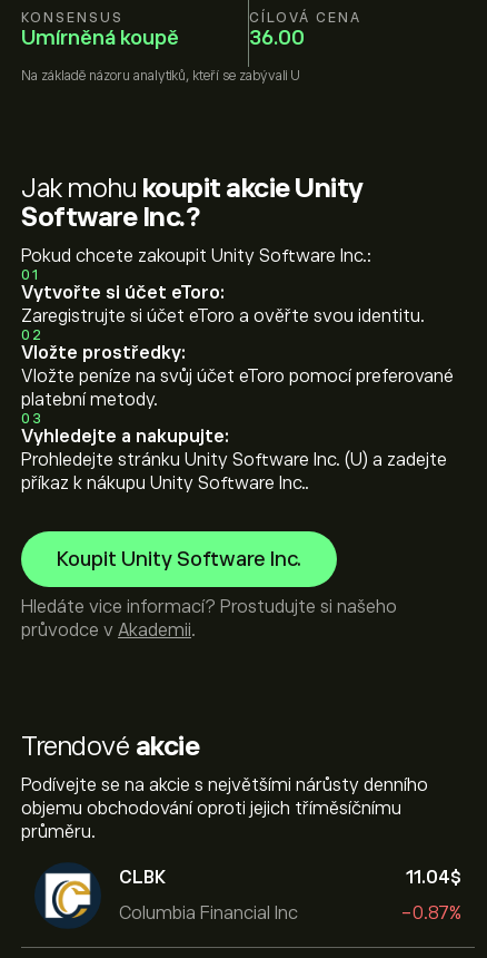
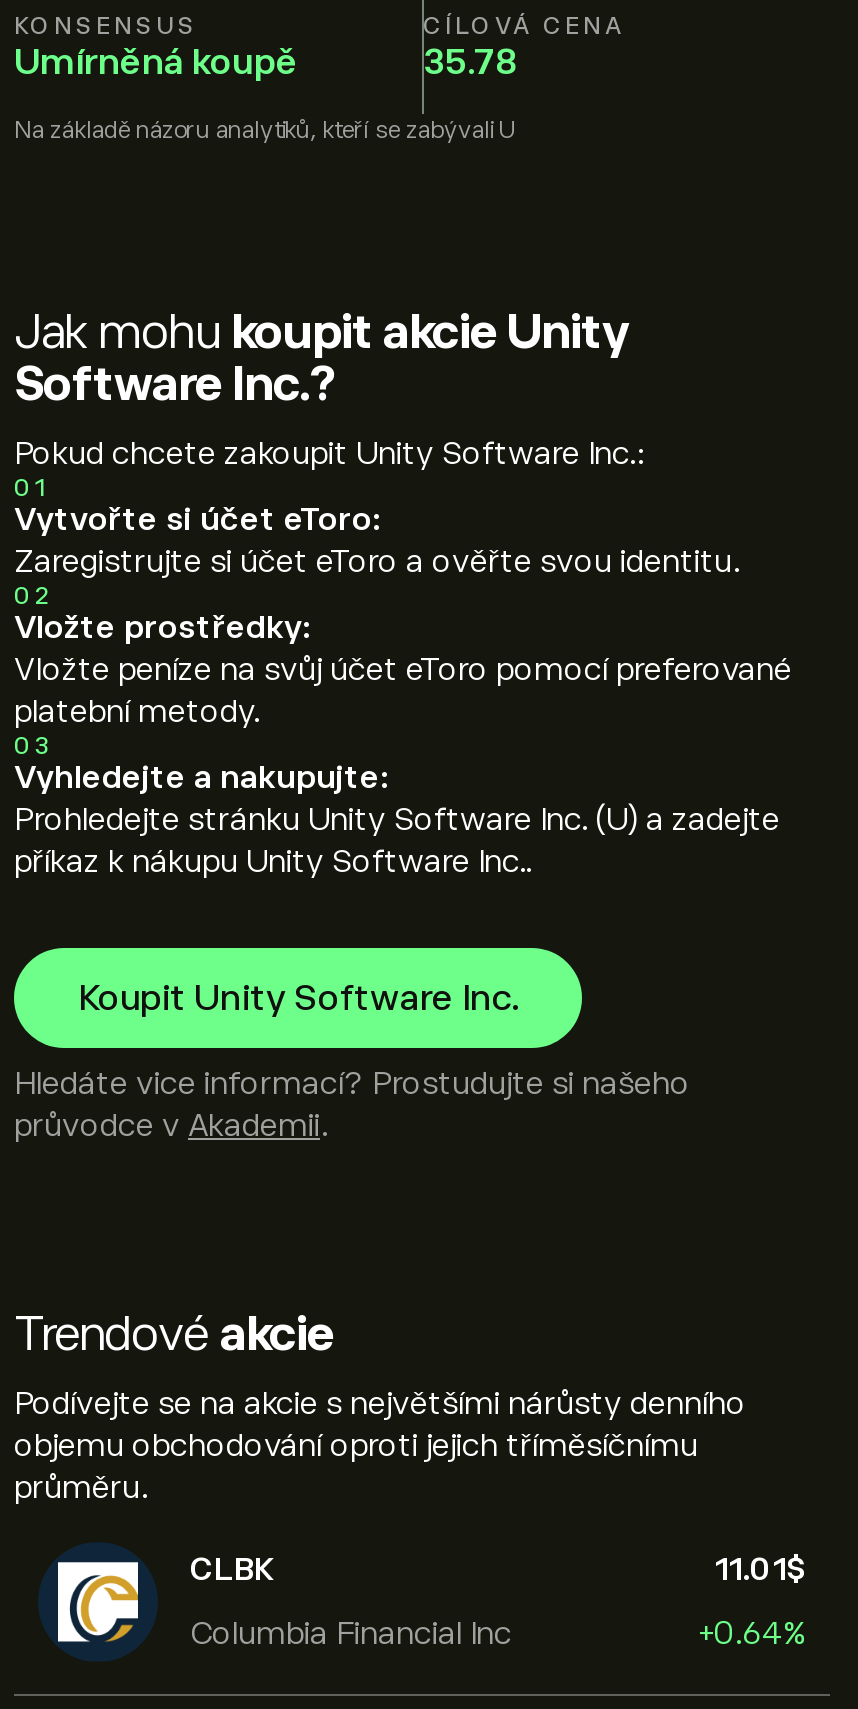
[249,26,304,48] 36.00 -> [423,41,517,81] 35.78
[406,867,461,887] 11.04$ -> [714,1551,806,1587] 11.01$
[400,903,461,923] -0.87% -> [698,1615,806,1651] +0.64%

